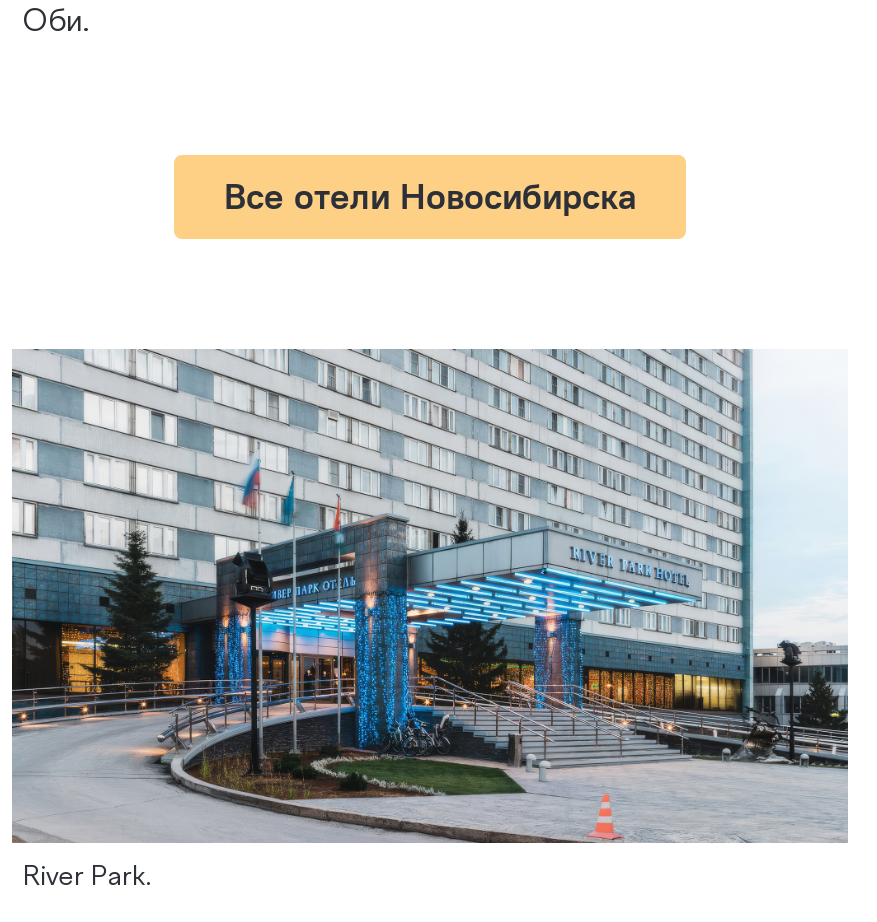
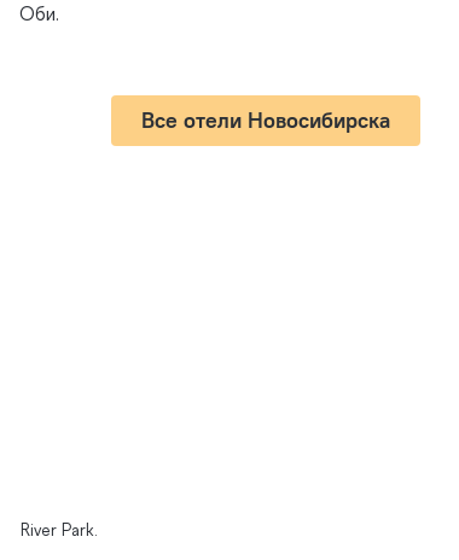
[10,347,850,845] [image] -> none

